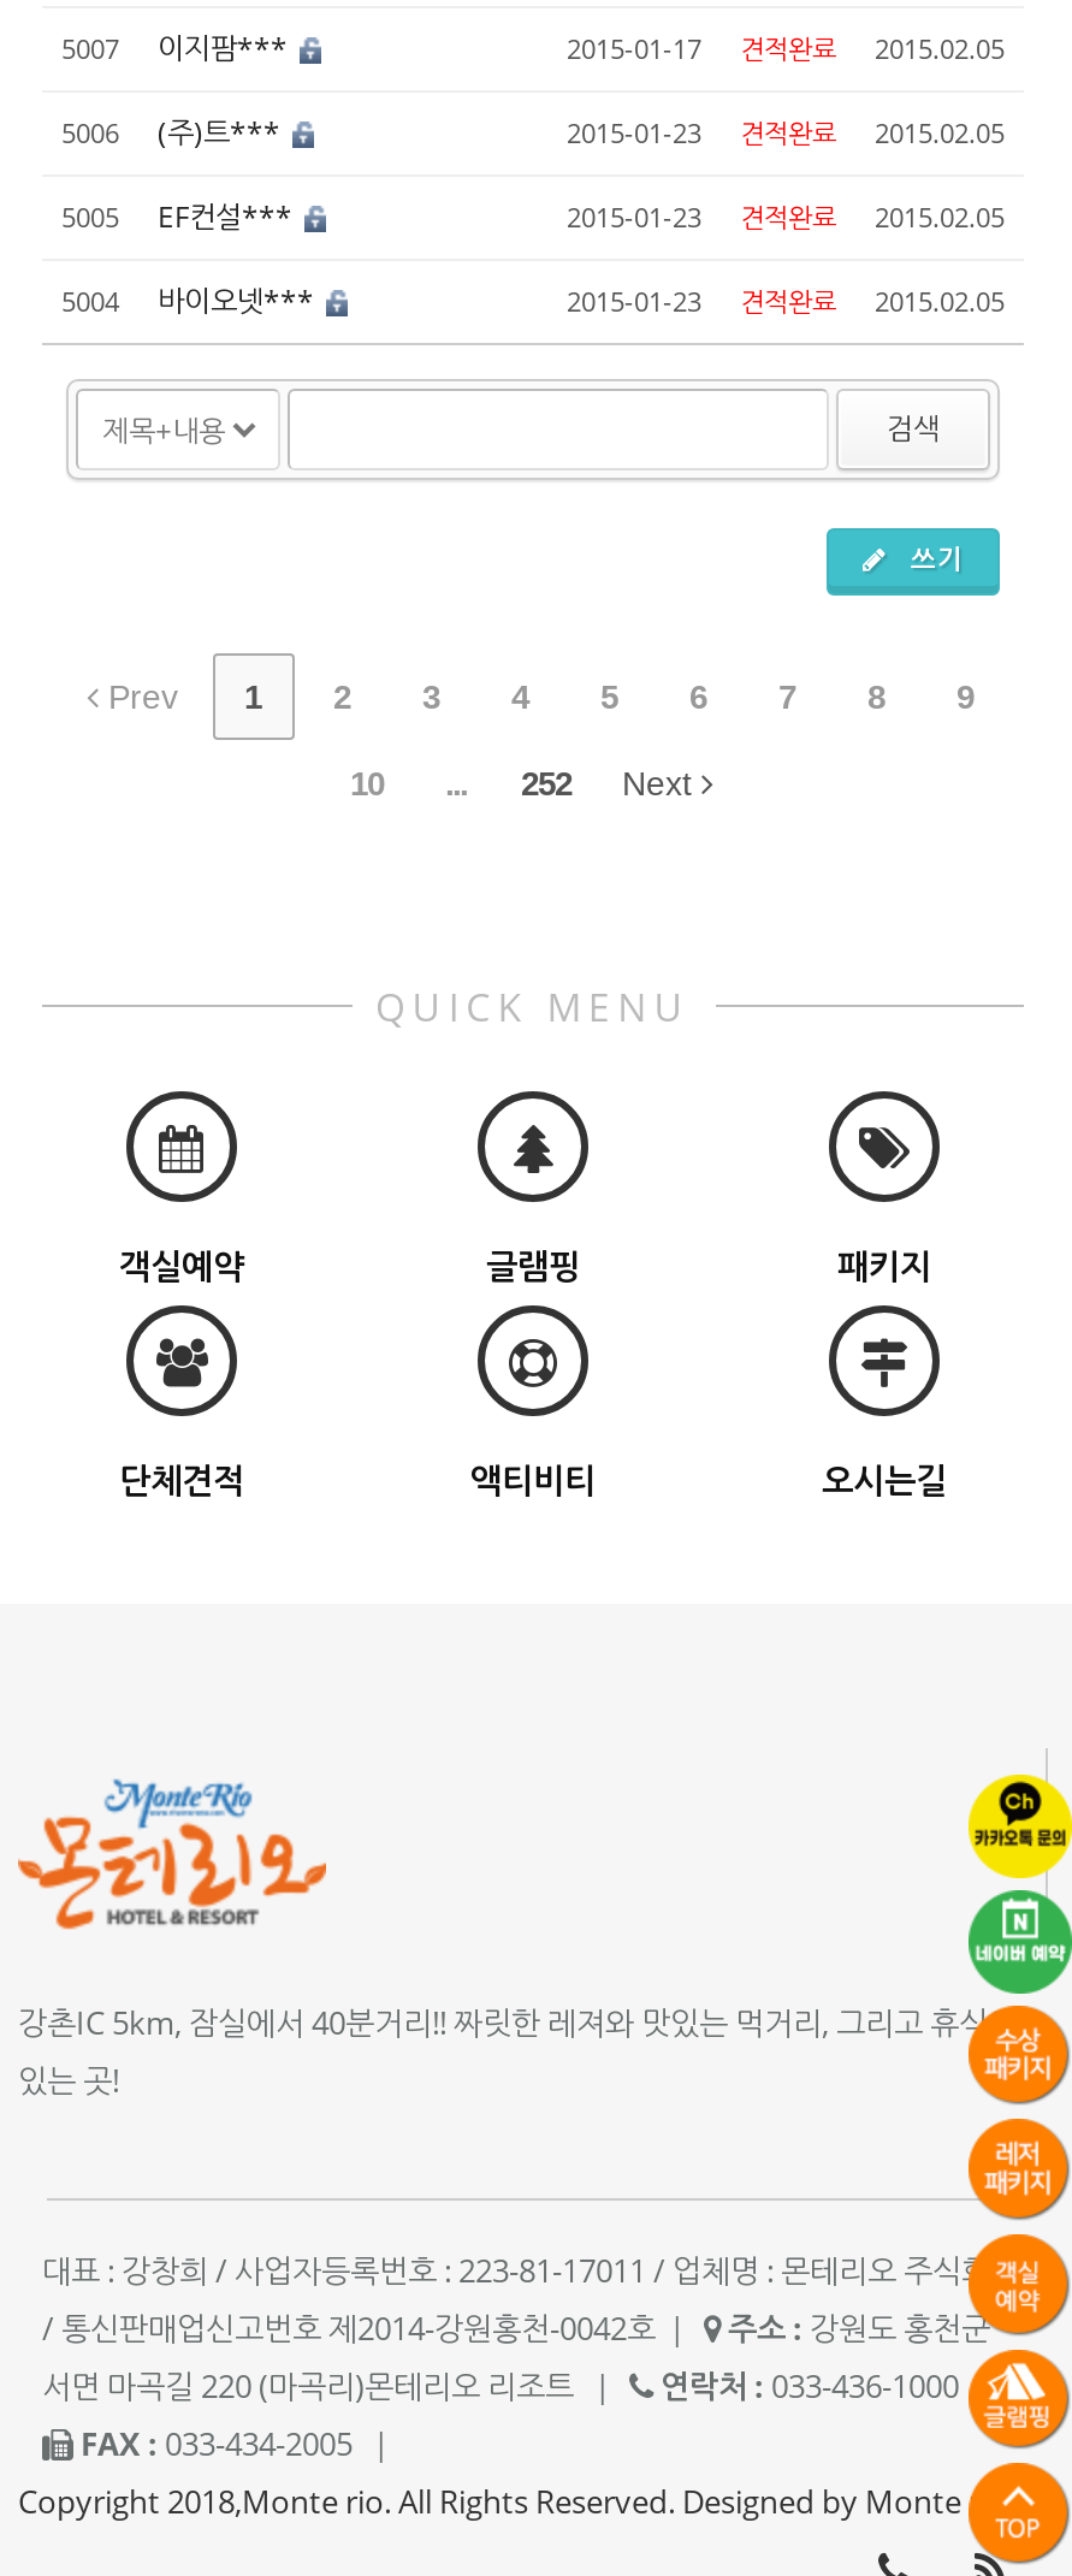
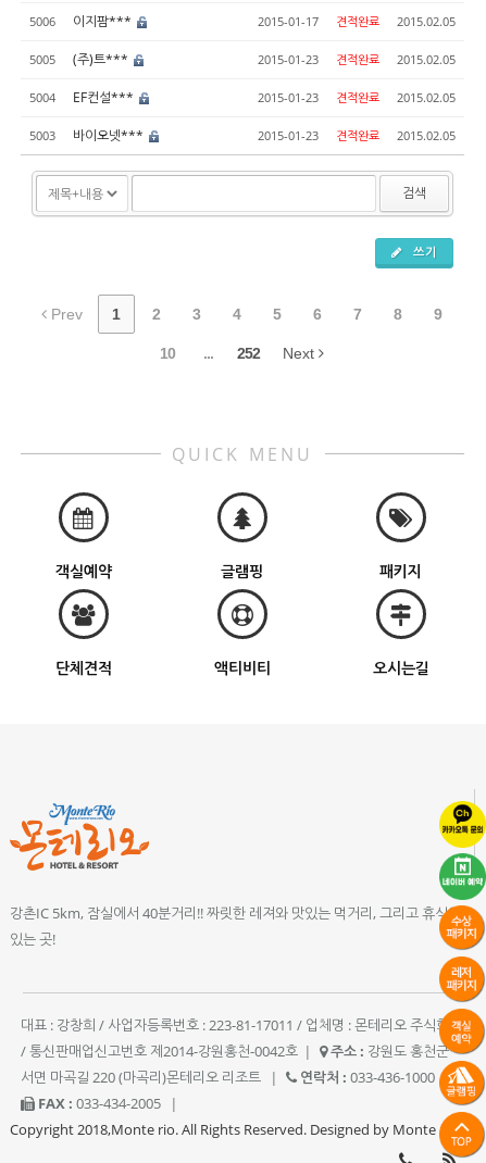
[61,30,119,66] 5007 -> [29,13,55,29] 5006
[61,112,288,153] 5006 (주)트*** -> [29,50,132,68] 5005 (주)트***
[61,199,119,235] 5005 -> [29,89,55,105] 5004
[61,280,321,321] 5004 바이오넷*** -> [29,126,147,145] 5003 바이오넷***

